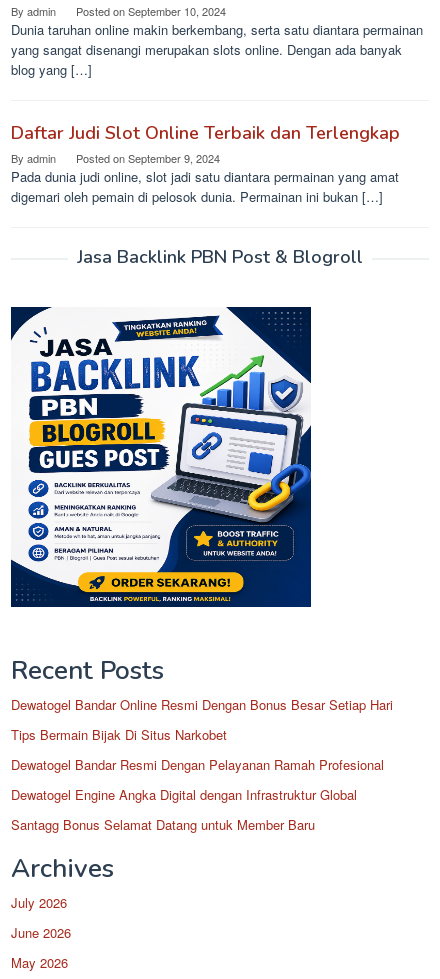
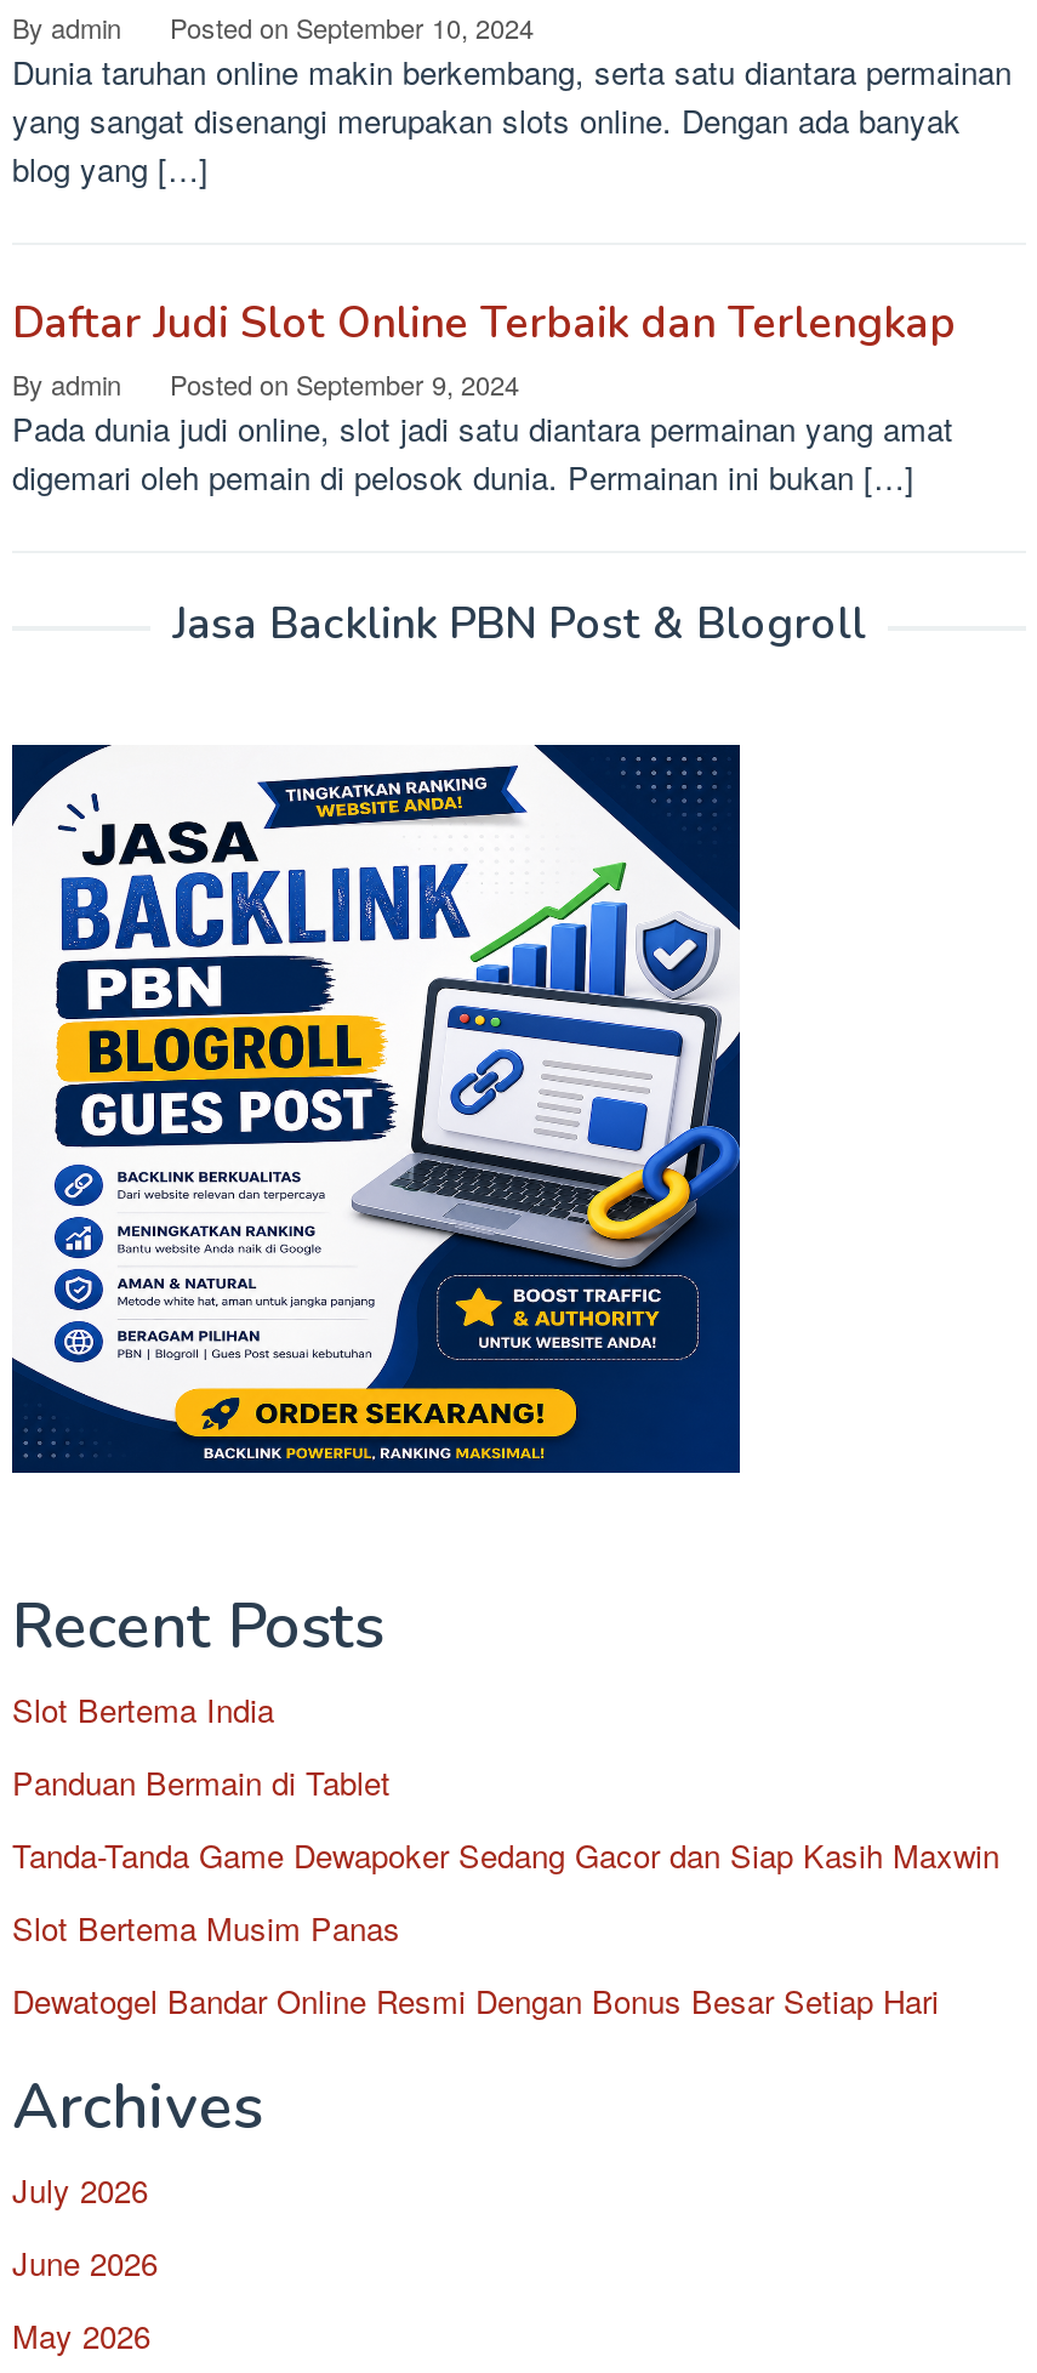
none -> [12,1686,999,1951] Slot Bertema India | Panduan Bermain di Tablet | Tanda-Tanda Game Dewapoker Sedang Gacor dan Siap Kasih Maxwin | Slot Bertema Musim Panas
moved [11,695,393,714] -> [12,1977,939,2024]: Dewatogel Bandar Online Resmi Dengan Bonus Besar Setiap Hari
[11,725,384,834] Tips Bermain Bijak Di Situs Narkobet | Dewatogel Bandar Resmi Dengan Pelayanan Ramah Profesional | Dewatogel Engine Angka Digital dengan Infrastruktur Global | Santagg Bonus Selamat Datang untuk Member Baru -> none

